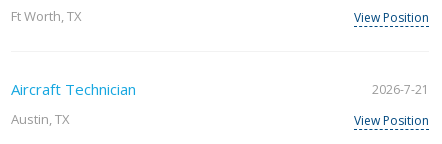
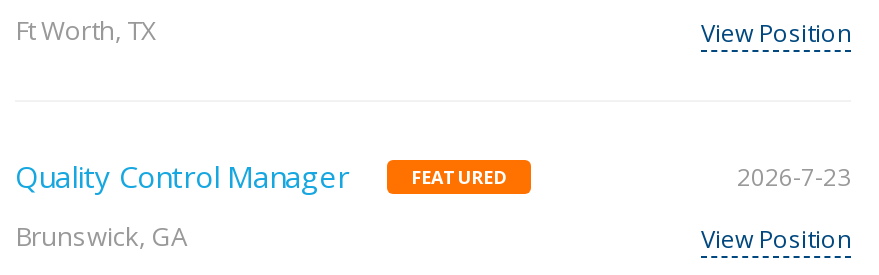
[11,79,136,99] Aircraft Technician -> [15,156,507,196] Quality Control Manager | FEATURED
[372,81,429,98] 2026-7-21 -> [737,160,851,194] 2026-7-23
[11,110,70,128] Austin, TX -> [15,218,187,254] Brunswick, GA

